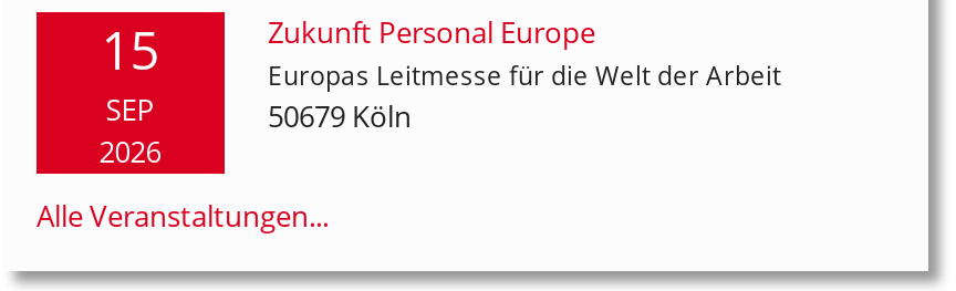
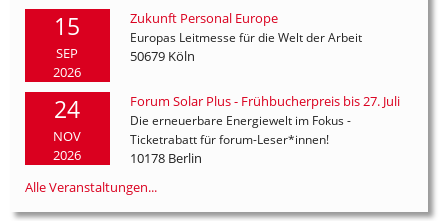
none -> [53,93,81,164] 24 | NOV | 2026
none -> [129,92,399,167] Forum Solar Plus - Frühbucherpreis bis 27. Juli | Die erneuerbare Energiewelt im Fokus - | Ticketrabatt für forum-Leser*innen! | 10178 Berlin

